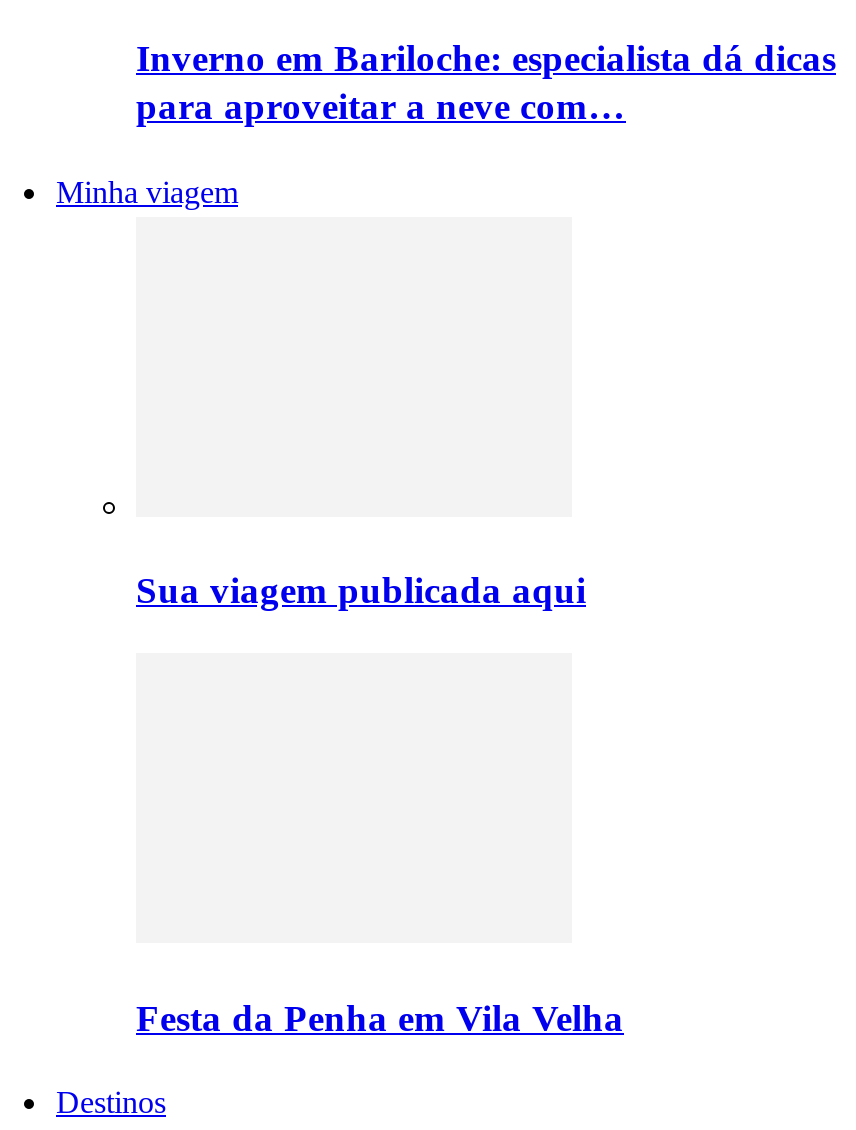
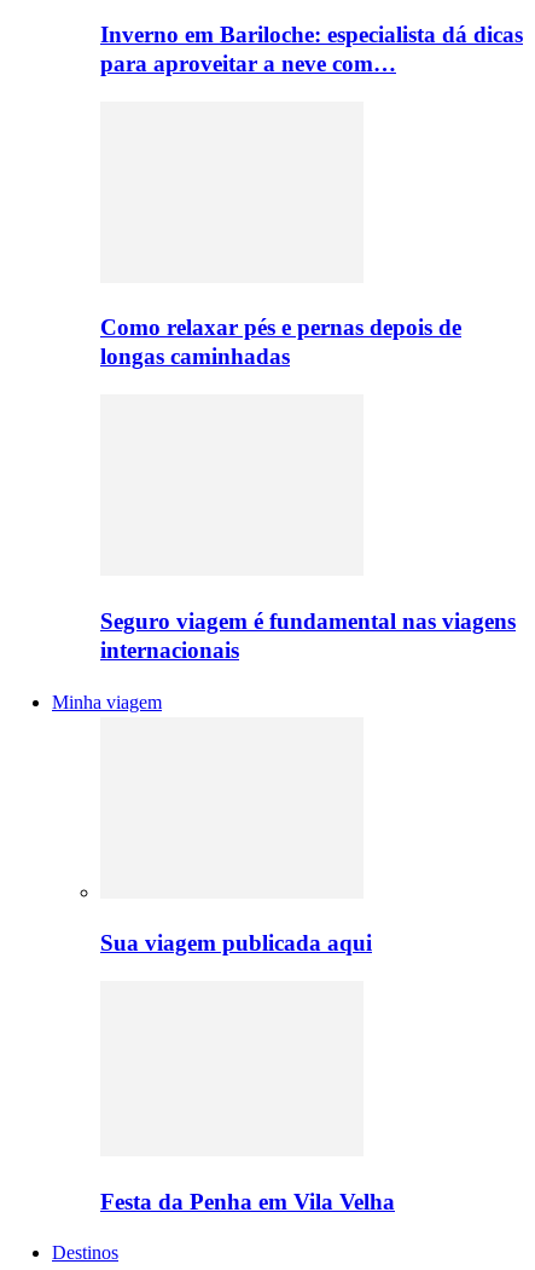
none -> [100,315,461,369] Como relaxar pés e pernas depois de | longas caminhadas
none -> [100,608,516,663] Seguro viagem é fundamental nas viagens | internacionais

